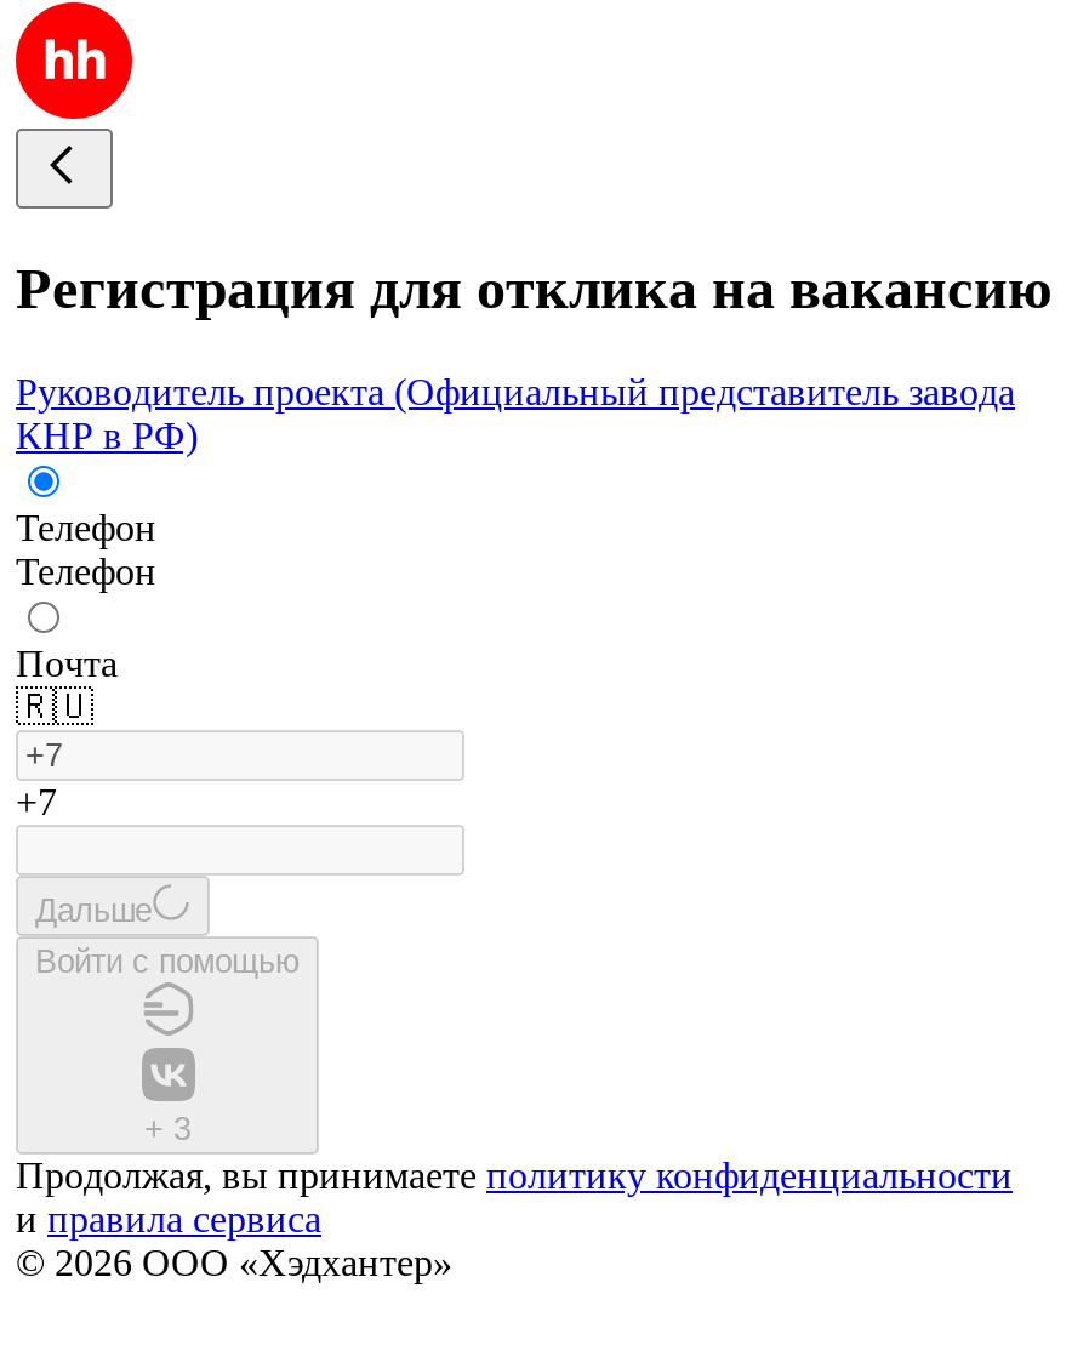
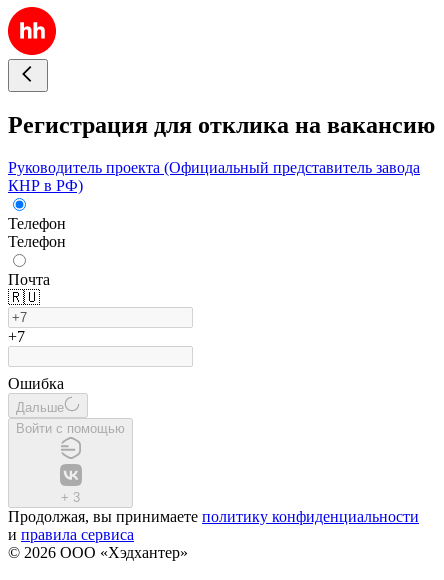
none -> [8,375,64,392] Ошибка

